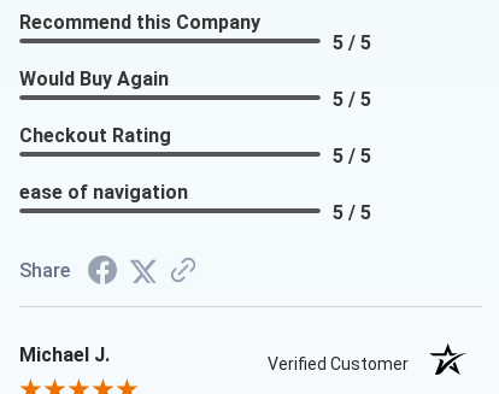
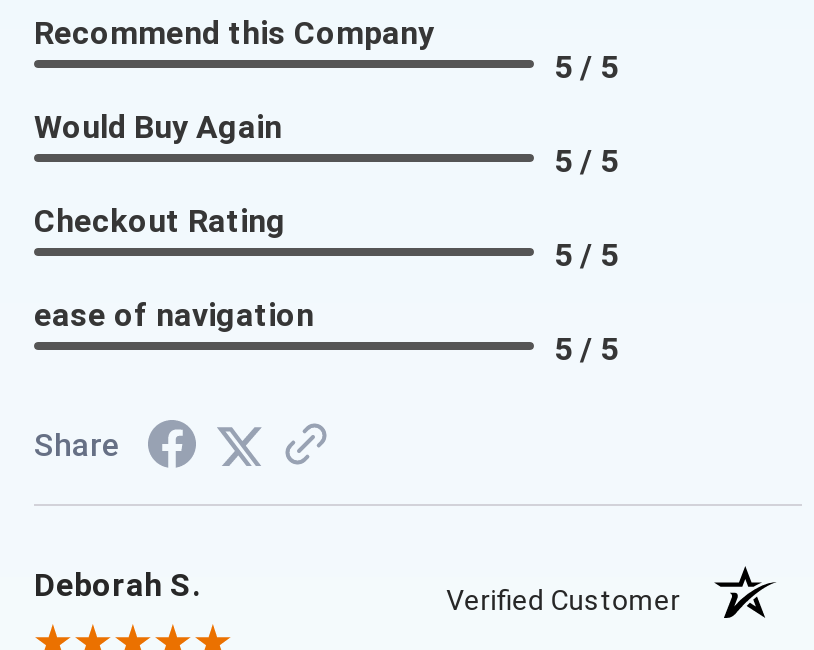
[19,343,110,366] Michael J. -> [34,566,200,604] Deborah S.

